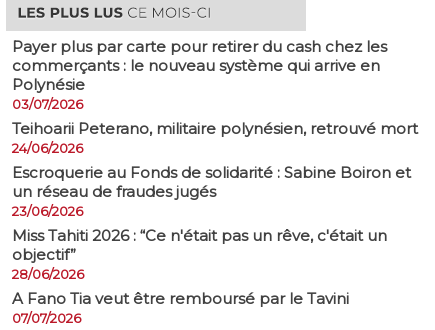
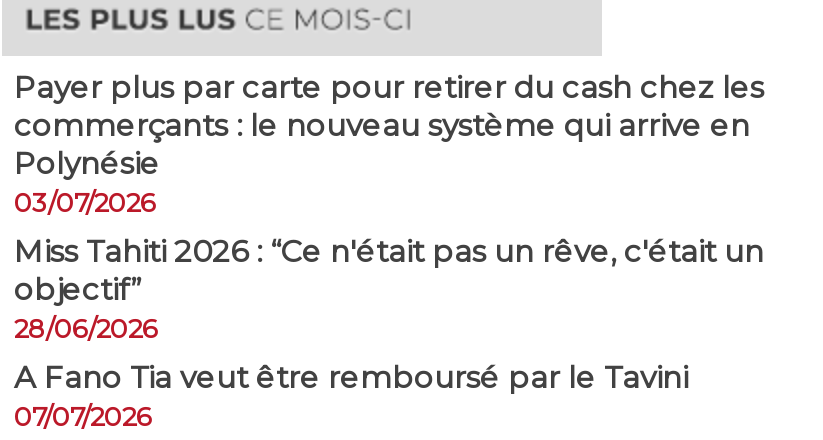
[12,119,418,219] Teihoarii Peterano, militaire polynésien, retrouvé mort | 24/06/2026 | Escroquerie au Fonds de solidarité : Sabine Boiron et | un réseau de fraudes jugés | 23/06/2026 -> none

